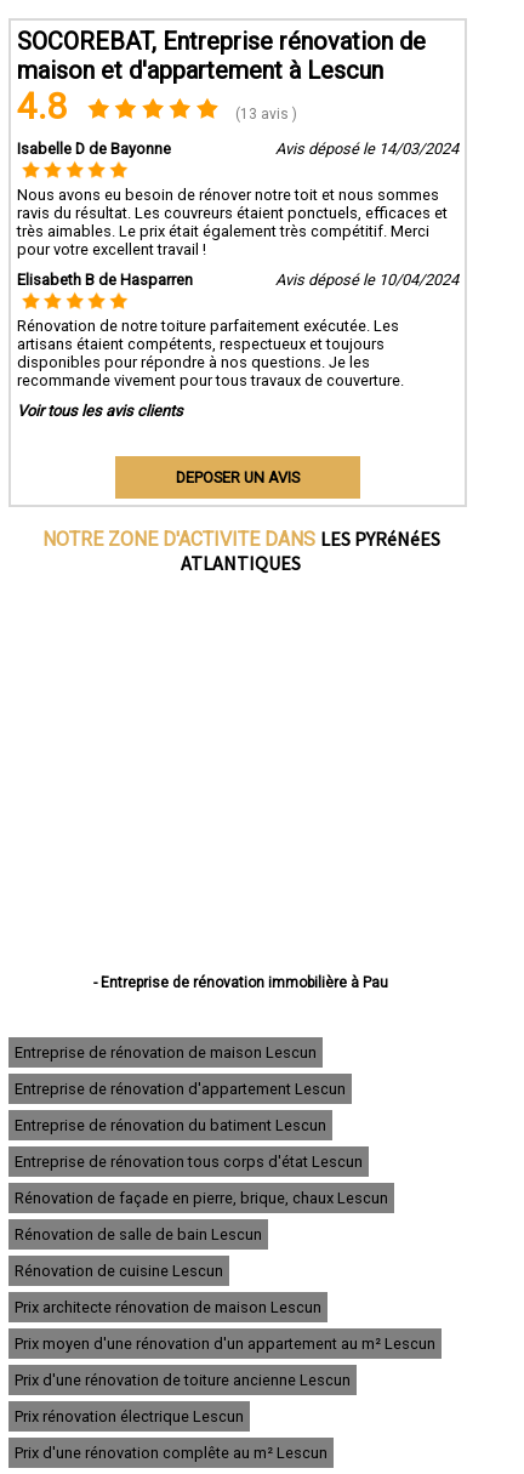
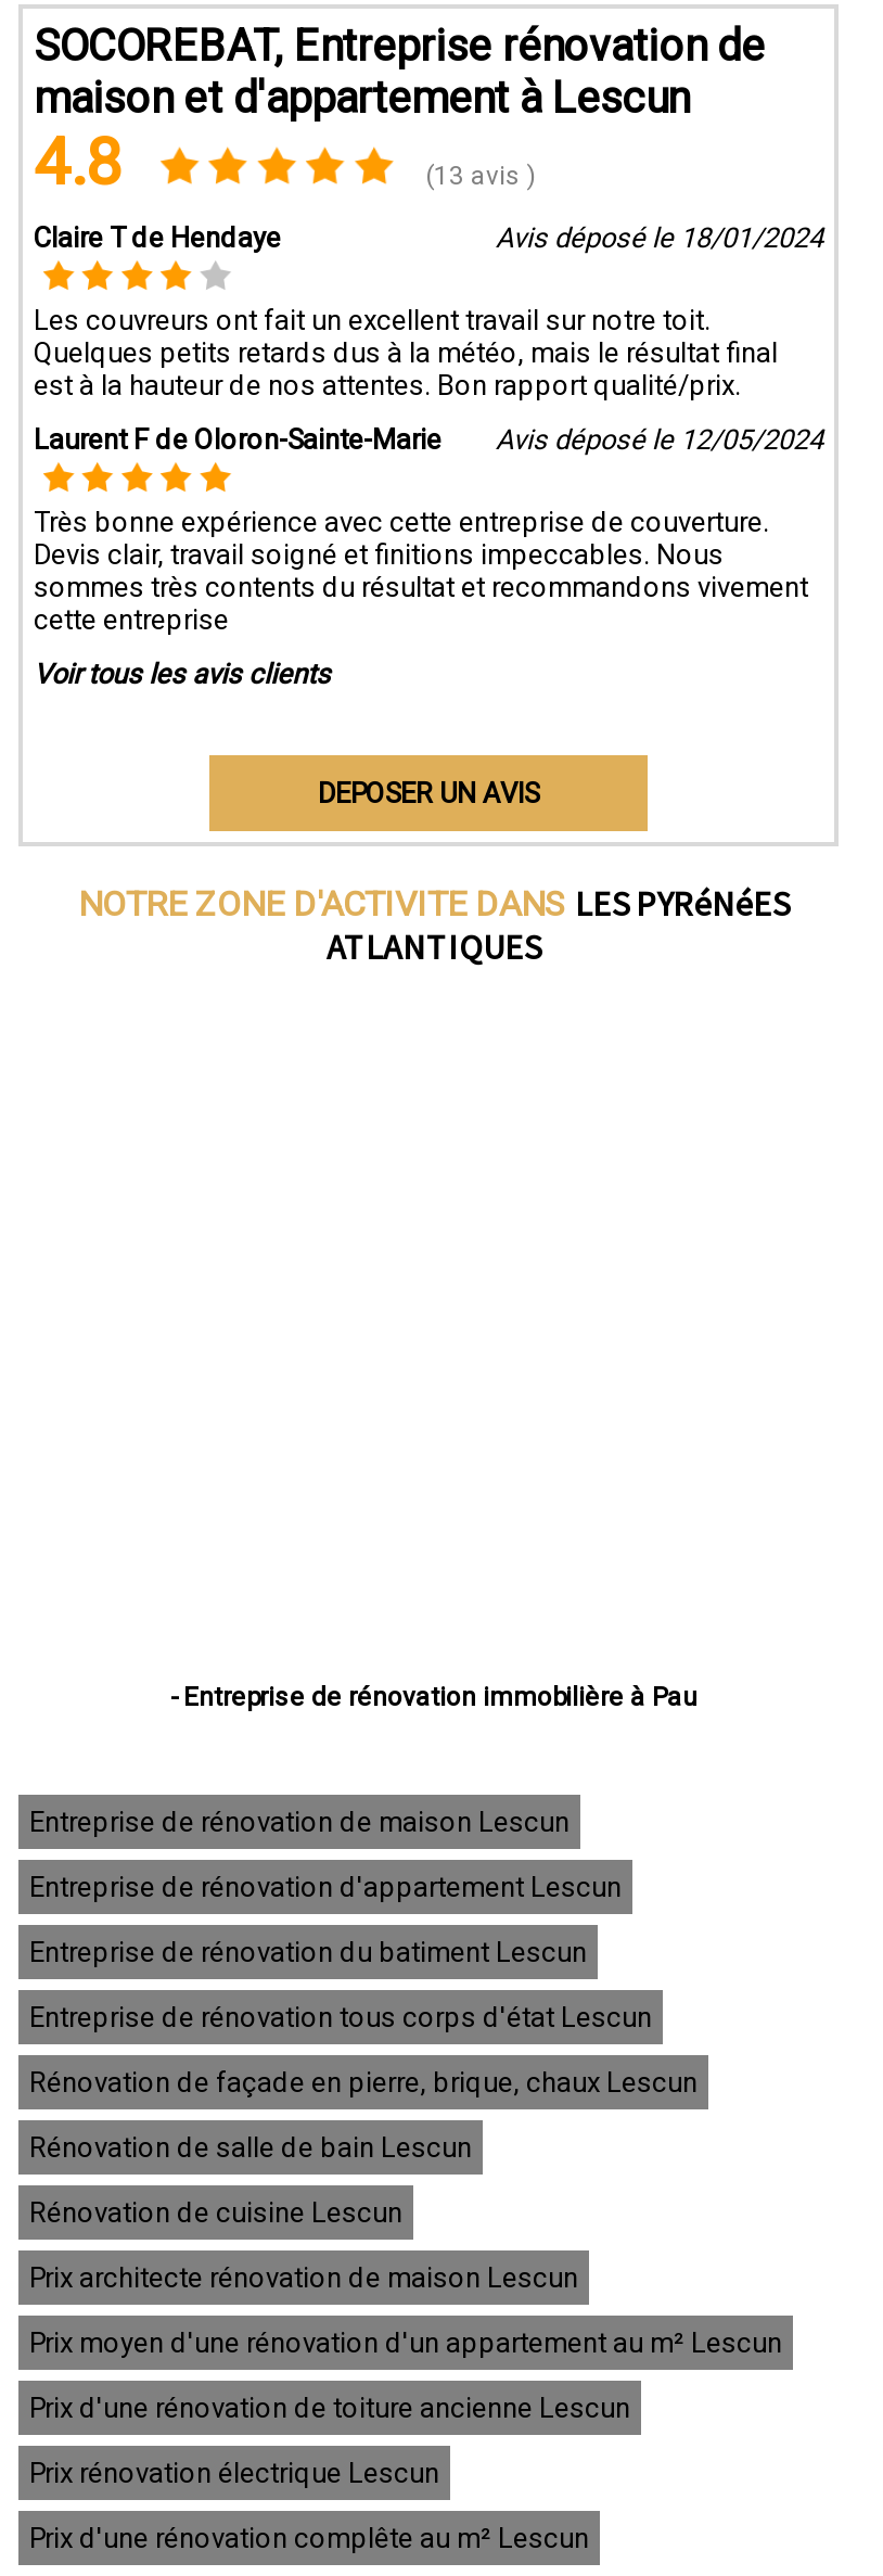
[17,139,458,157] Isabelle D de Bayonne | Avis déposé le 14/03/2024 -> [34,220,823,253] Claire T de Hendaye | Avis déposé le 18/01/2024
[17,185,448,258] Nous avons eu besoin de rénover notre toit et nous sommes | ravis du résultat. Les couvreurs étaient ponctuels, efficaces et | très aimables. Le prix était également très compétitif. Merci | pour votre excellent travail ! -> [34,303,778,400] Les couvreurs ont fait un excellent travail sur notre toit. | Quelques petits retards dus à la météo, mais le résultat final | est à la hauteur de nos attentes. Bon rapport qualité/prix.
[17,270,458,288] Elisabeth B de Hasparren | Avis déposé le 10/04/2024 -> [34,422,823,455] Laurent F de Oloron-Sainte-Marie | Avis déposé le 12/05/2024
[17,316,404,389] Rénovation de notre toiture parfaitement exécutée. Les | artisans étaient compétents, respectueux et toujours | disponibles pour répondre à nos questions. Je les | recommande vivement pour tous travaux de couverture. -> [34,505,808,635] Très bonne expérience avec cette entreprise de couverture. | Devis clair, travail soigné et finitions impeccables. Nous | sommes très contents du résultat et recommandons vivement | cette entreprise

